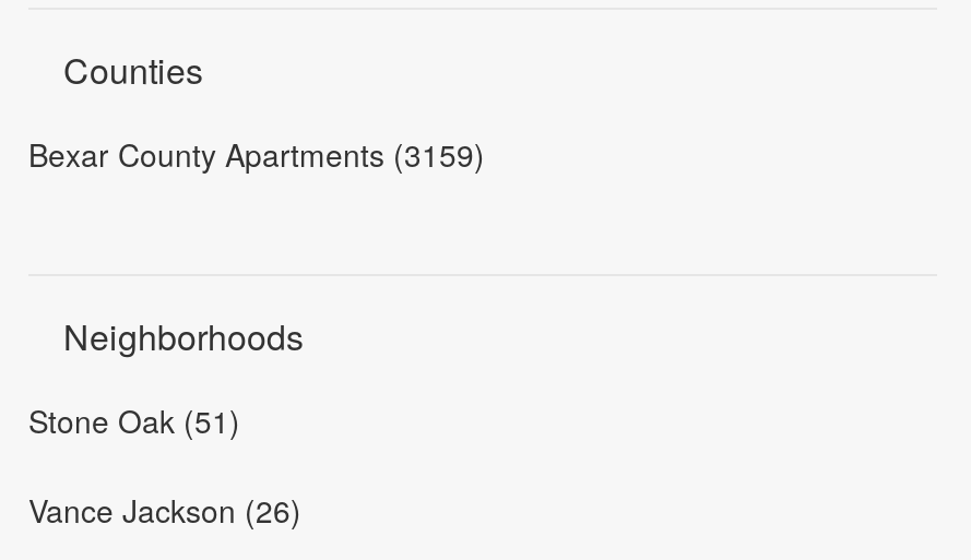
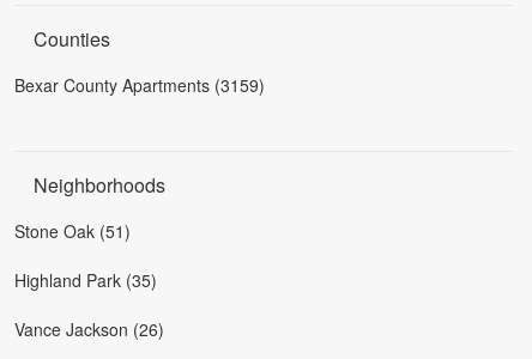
none -> [14,268,157,292] Highland Park (35)

